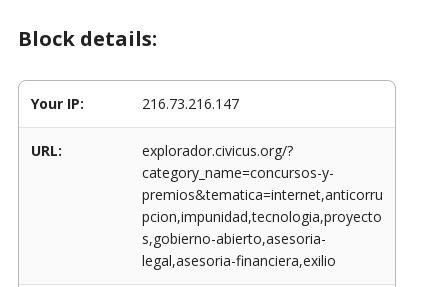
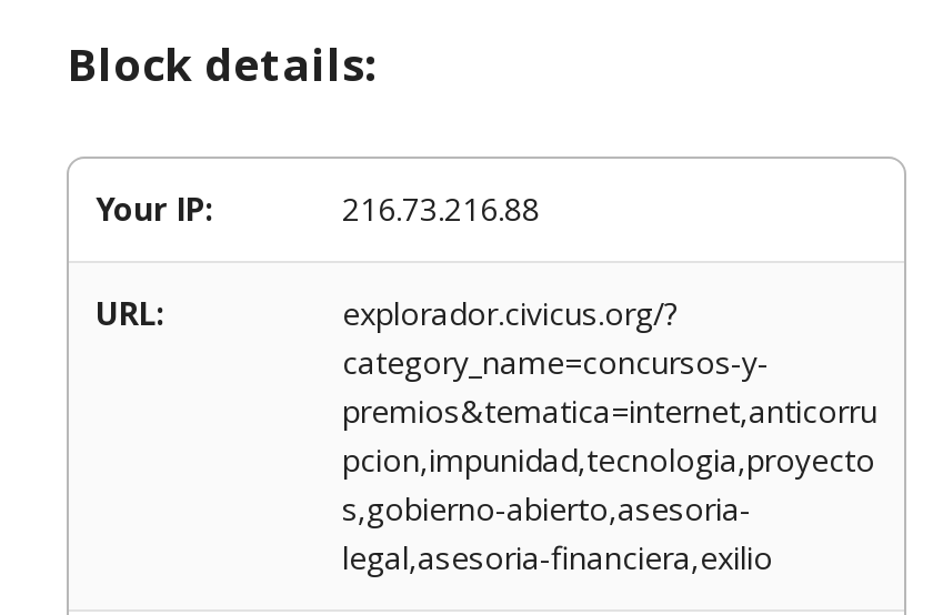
[142,94,239,113] 216.73.216.147 -> [342,188,540,230] 216.73.216.88

